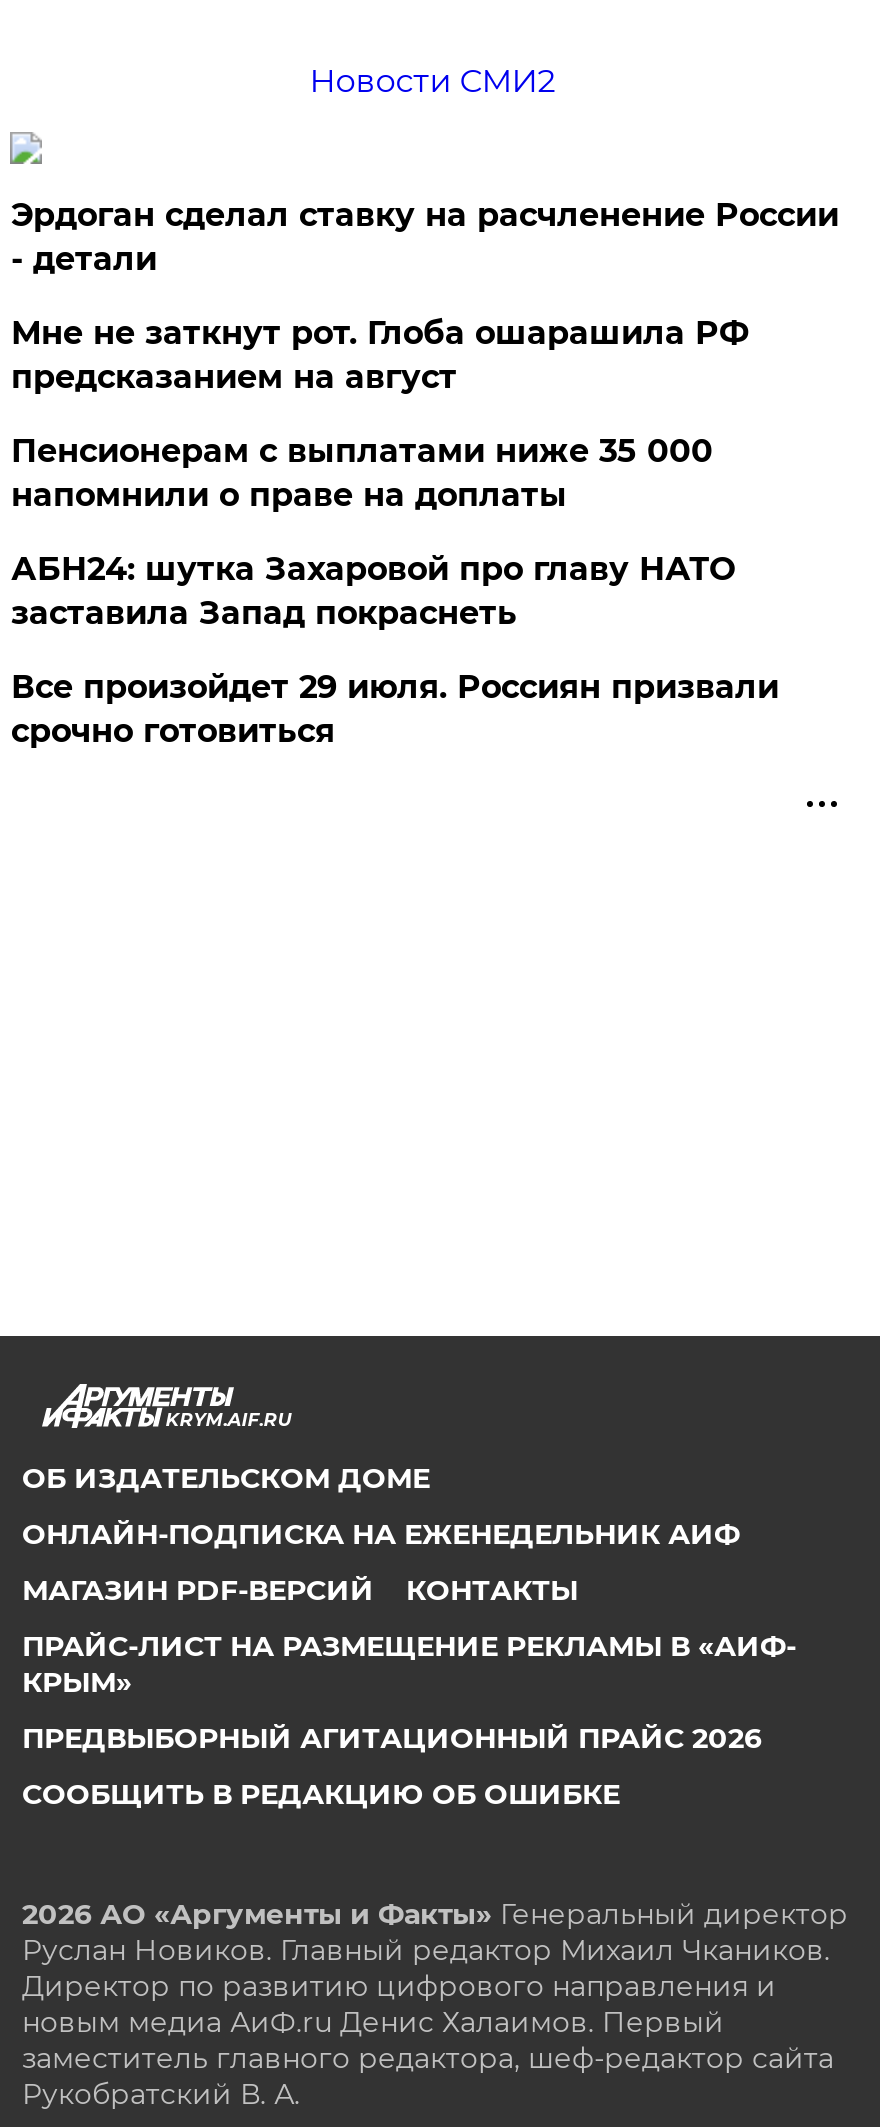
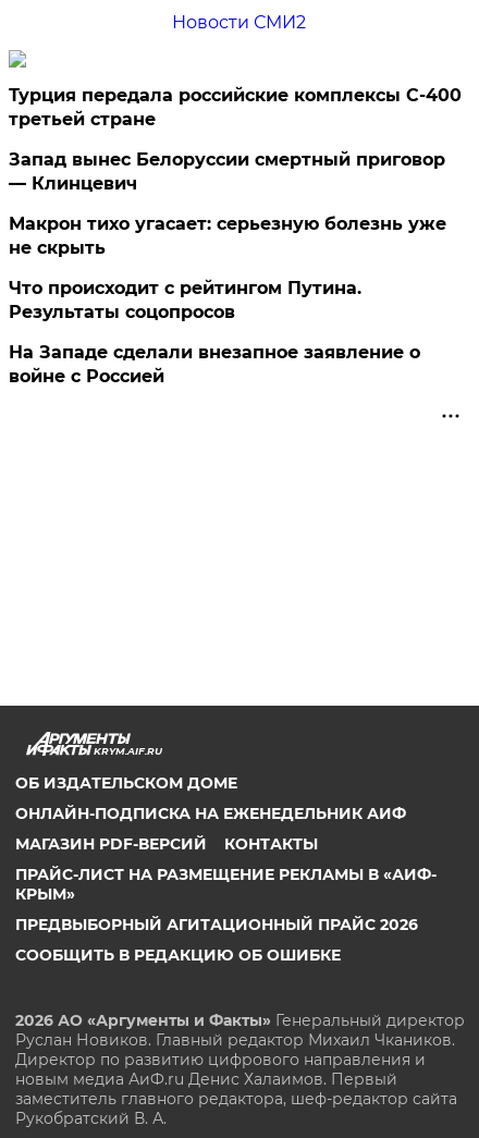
[11,196,839,278] Эрдоган сделал ставку на расчленение России | - детали -> [9,85,462,130] Турция передала российские комплексы С-400 | третьей стране
[11,314,749,396] Мне не заткнут рот. Глоба ошарашила РФ | предсказанием на август -> [9,149,446,194] Запад вынес Белоруссии смертный приговор | — Клинцевич
[11,432,713,514] Пенсионерам с выплатами ниже 35 000 | напомнили о праве на доплаты -> [9,213,447,258] Макрон тихо угасает: серьезную болезнь уже | не скрыть
[11,550,735,632] АБН24: шутка Захаровой про главу НАТО | заставила Запад покраснеть -> [9,278,362,322] Что происходит с рейтингом Путина. | Результаты соцопросов
[11,668,779,750] Все произойдет 29 июля. Россиян призвали | срочно готовиться -> [9,342,421,387] На Западе сделали внезапное заявление о | войне с Россией

